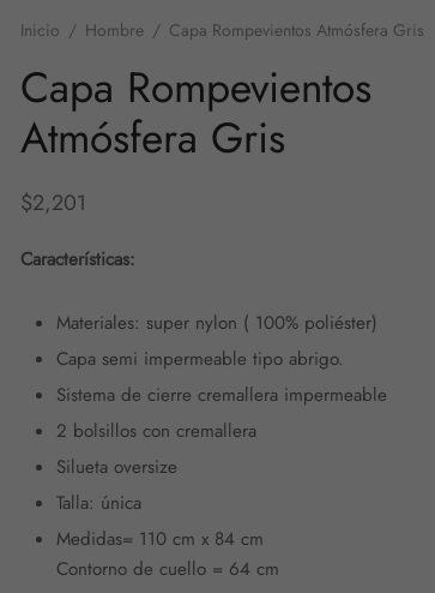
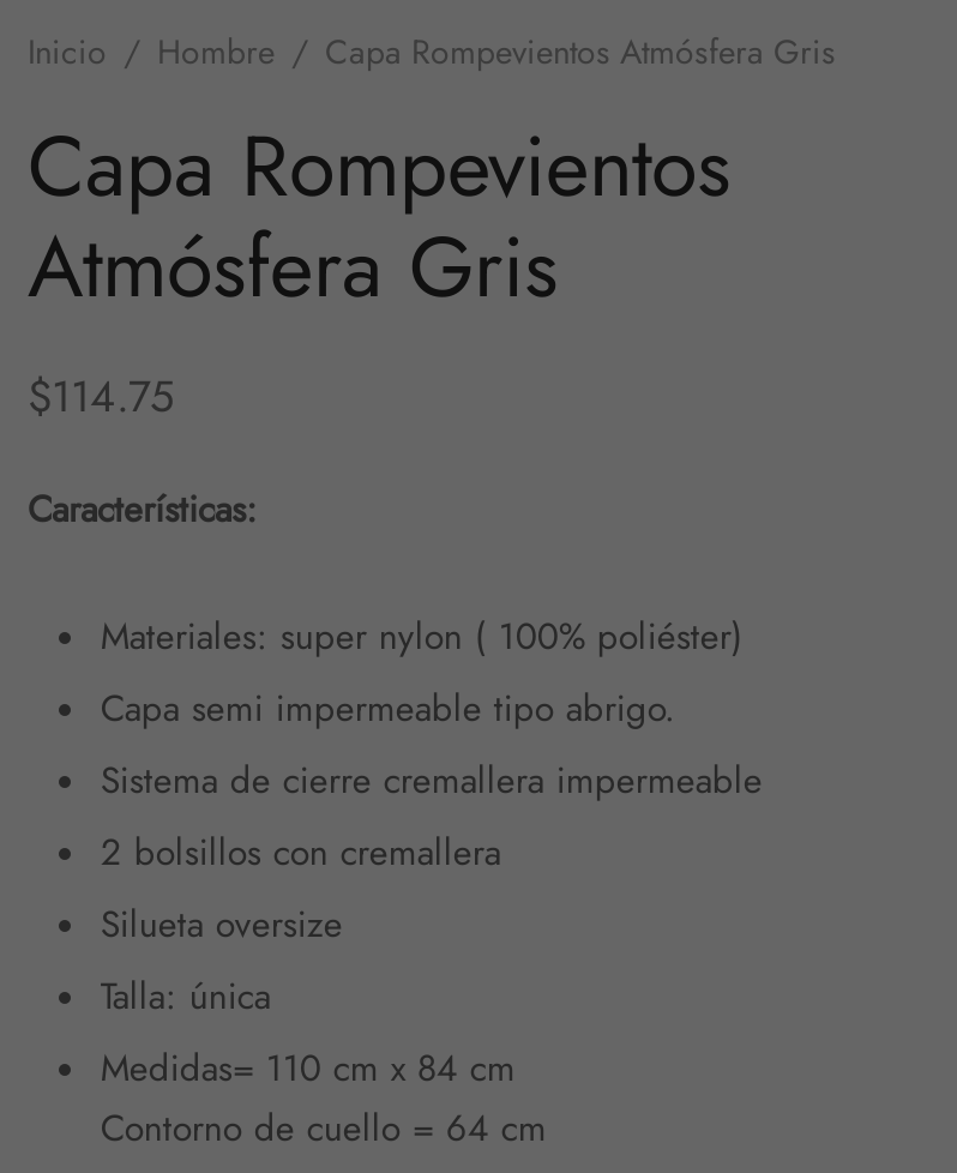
[20,187,86,218] $2,201 -> [28,365,174,428] $114.75

